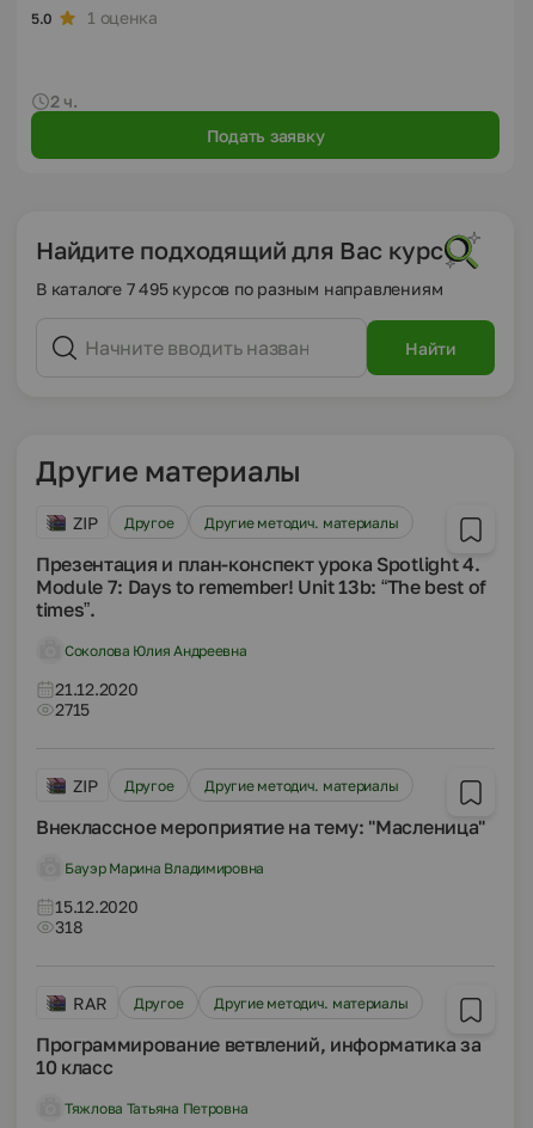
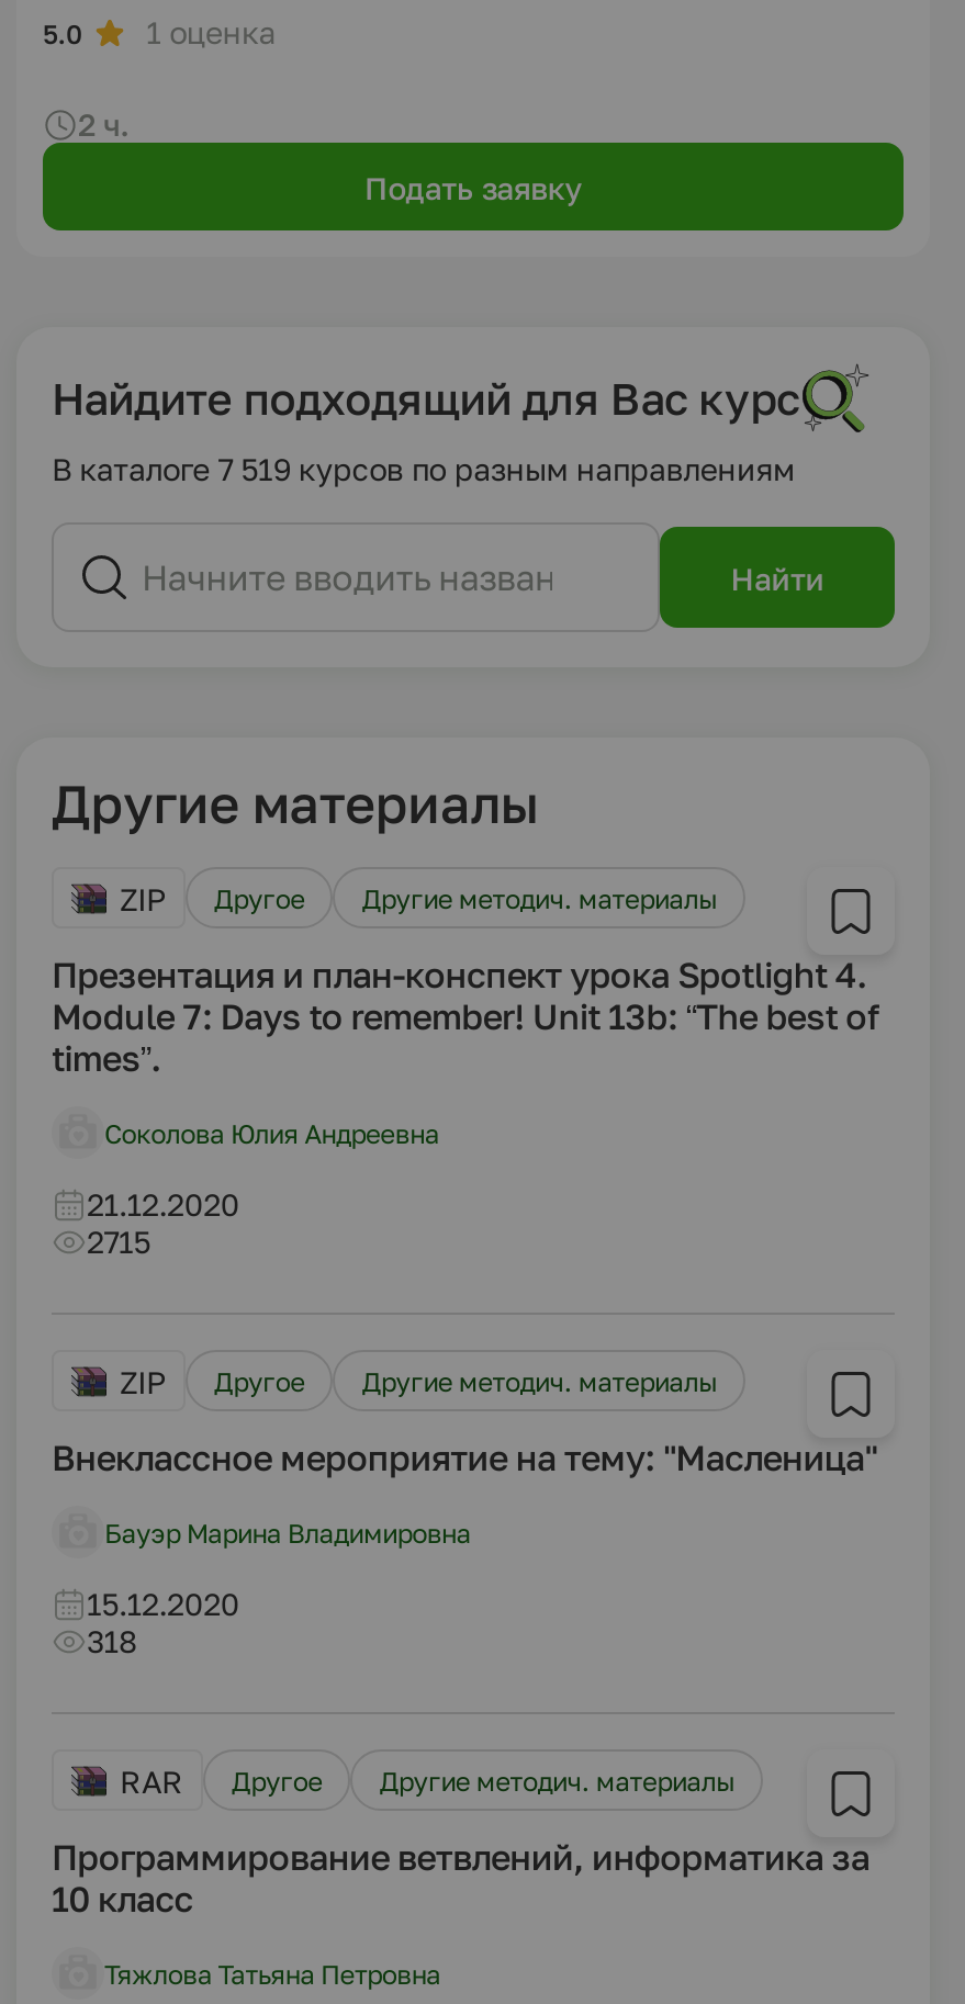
[36,278,443,299] В каталоге 7 495 курсов по разным направлениям -> [52,450,794,487] В каталоге 7 519 курсов по разным направлениям

